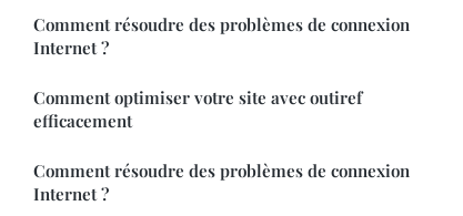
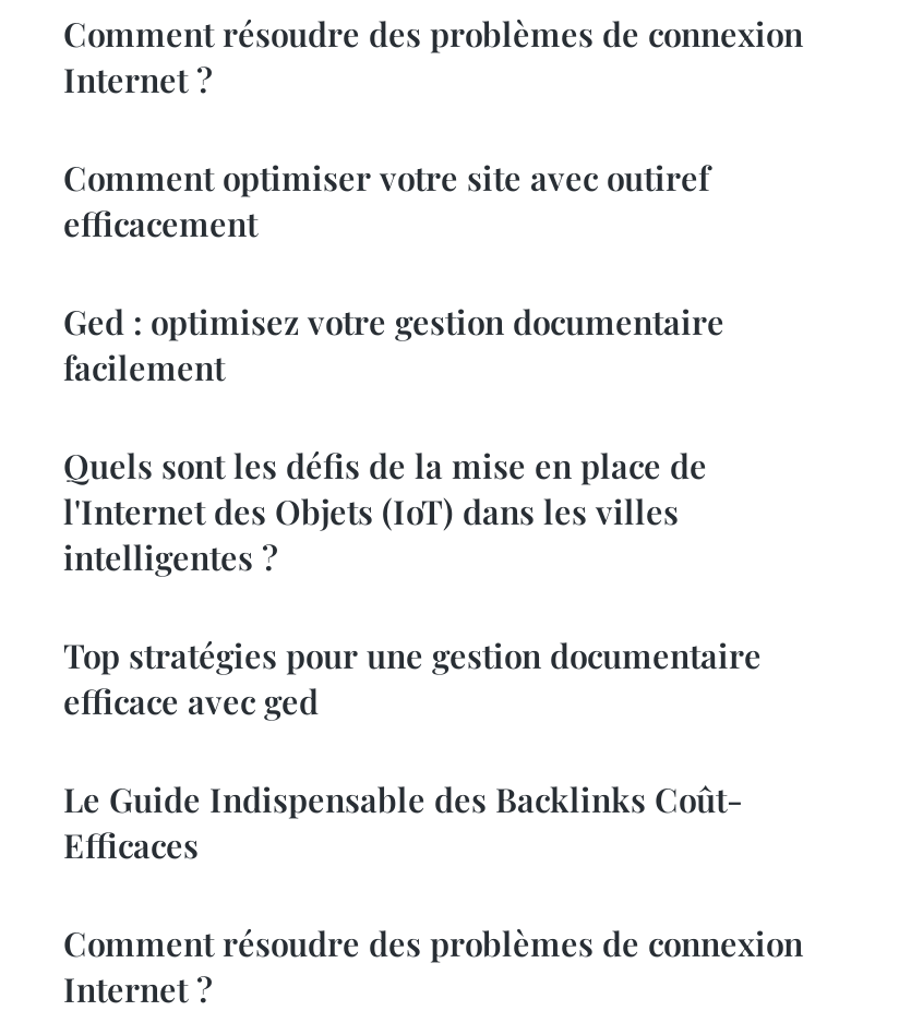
none -> [63,301,762,868] Ged : optimisez votre gestion documentaire | facilement | Quels sont les défis de la mise en place de | l'Internet des Objets (IoT) dans les villes | intelligentes ? | Top stratégies pour une gestion documentaire | efficace avec ged | Le Guide Indispensable des Backlinks Coût- | Efficaces

